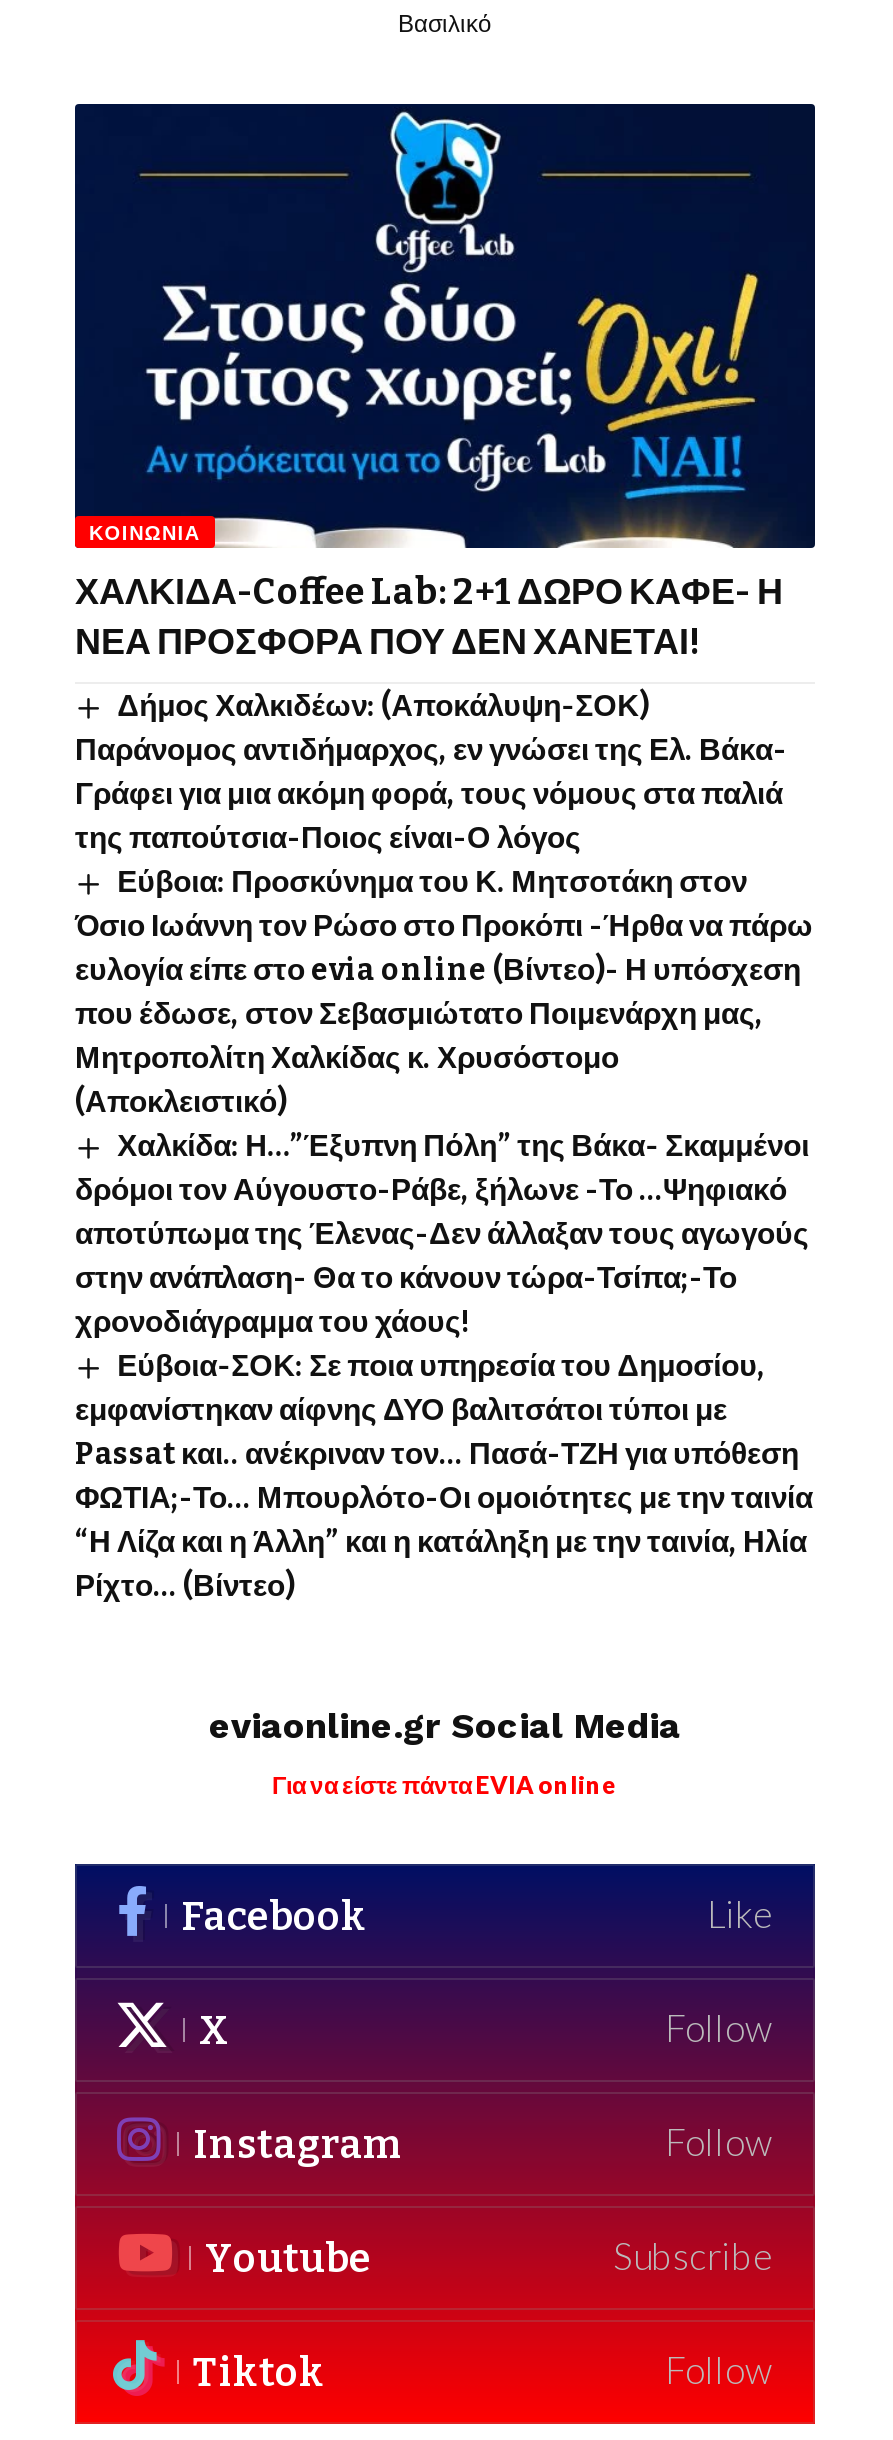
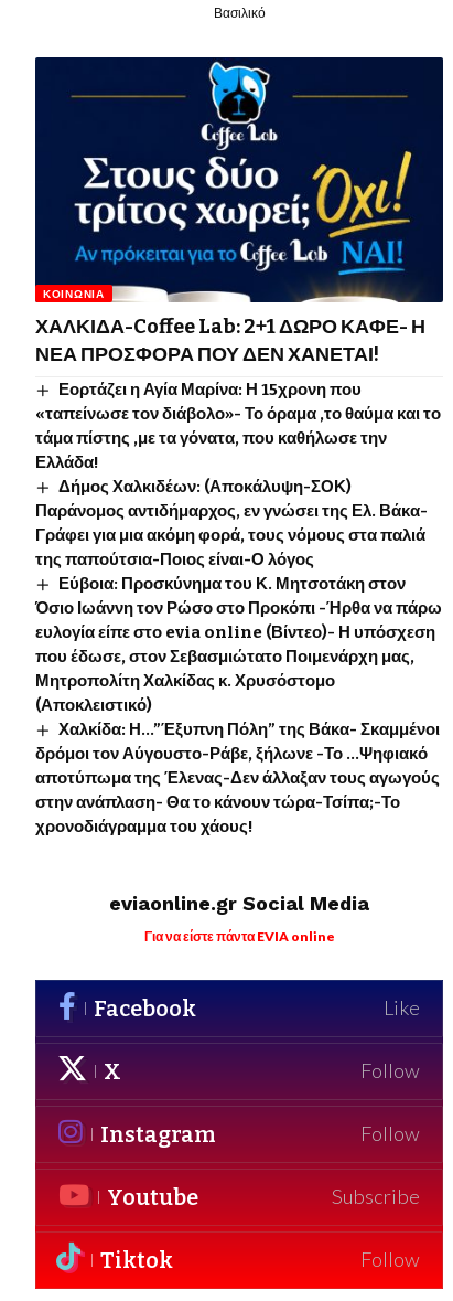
none -> [35,379,441,472] Εορτάζει η Αγία Μαρίνα: Η 15χρονη που | «ταπείνωσε τον διάβολο»- Το όραμα ,το θαύμα και το | τάμα πίστης ,με τα γόνατα, που καθήλωσε την | Ελλάδα!
moved [75,688,813,1340] -> [35,476,442,836]: Δήμος Χαλκιδέων: (Αποκάλυψη-ΣΟΚ) | Παράνομος αντιδήμαρχος, εν γνώσει της Ελ. Βάκα- | Γράφει για μια ακόμη φορά, τους νόμους στα παλιά | ... | στην ανάπλαση- Θα το κάνουν τώρα-Τσίπα;-Το | χρονοδιάγραμμα του χάους!
[75,1348,813,1604] Εύβοια-ΣΟΚ: Σε ποια υπηρεσία του Δημοσίου, | εμφανίστηκαν αίφνης ΔΥΟ βαλιτσάτοι τύποι με | Passat και.. ανέκριναν τον… Πασά-ΤΖΗ για υπόθεση | ΦΩΤΙΑ;-Το… Μπουρλότο-Οι ομοιότητες με την ταινία | “Η Λίζα και η Άλλη” και η κατάληξη με την ταινία, Ηλία | Ρίχτο… (Βίντεο) -> none

